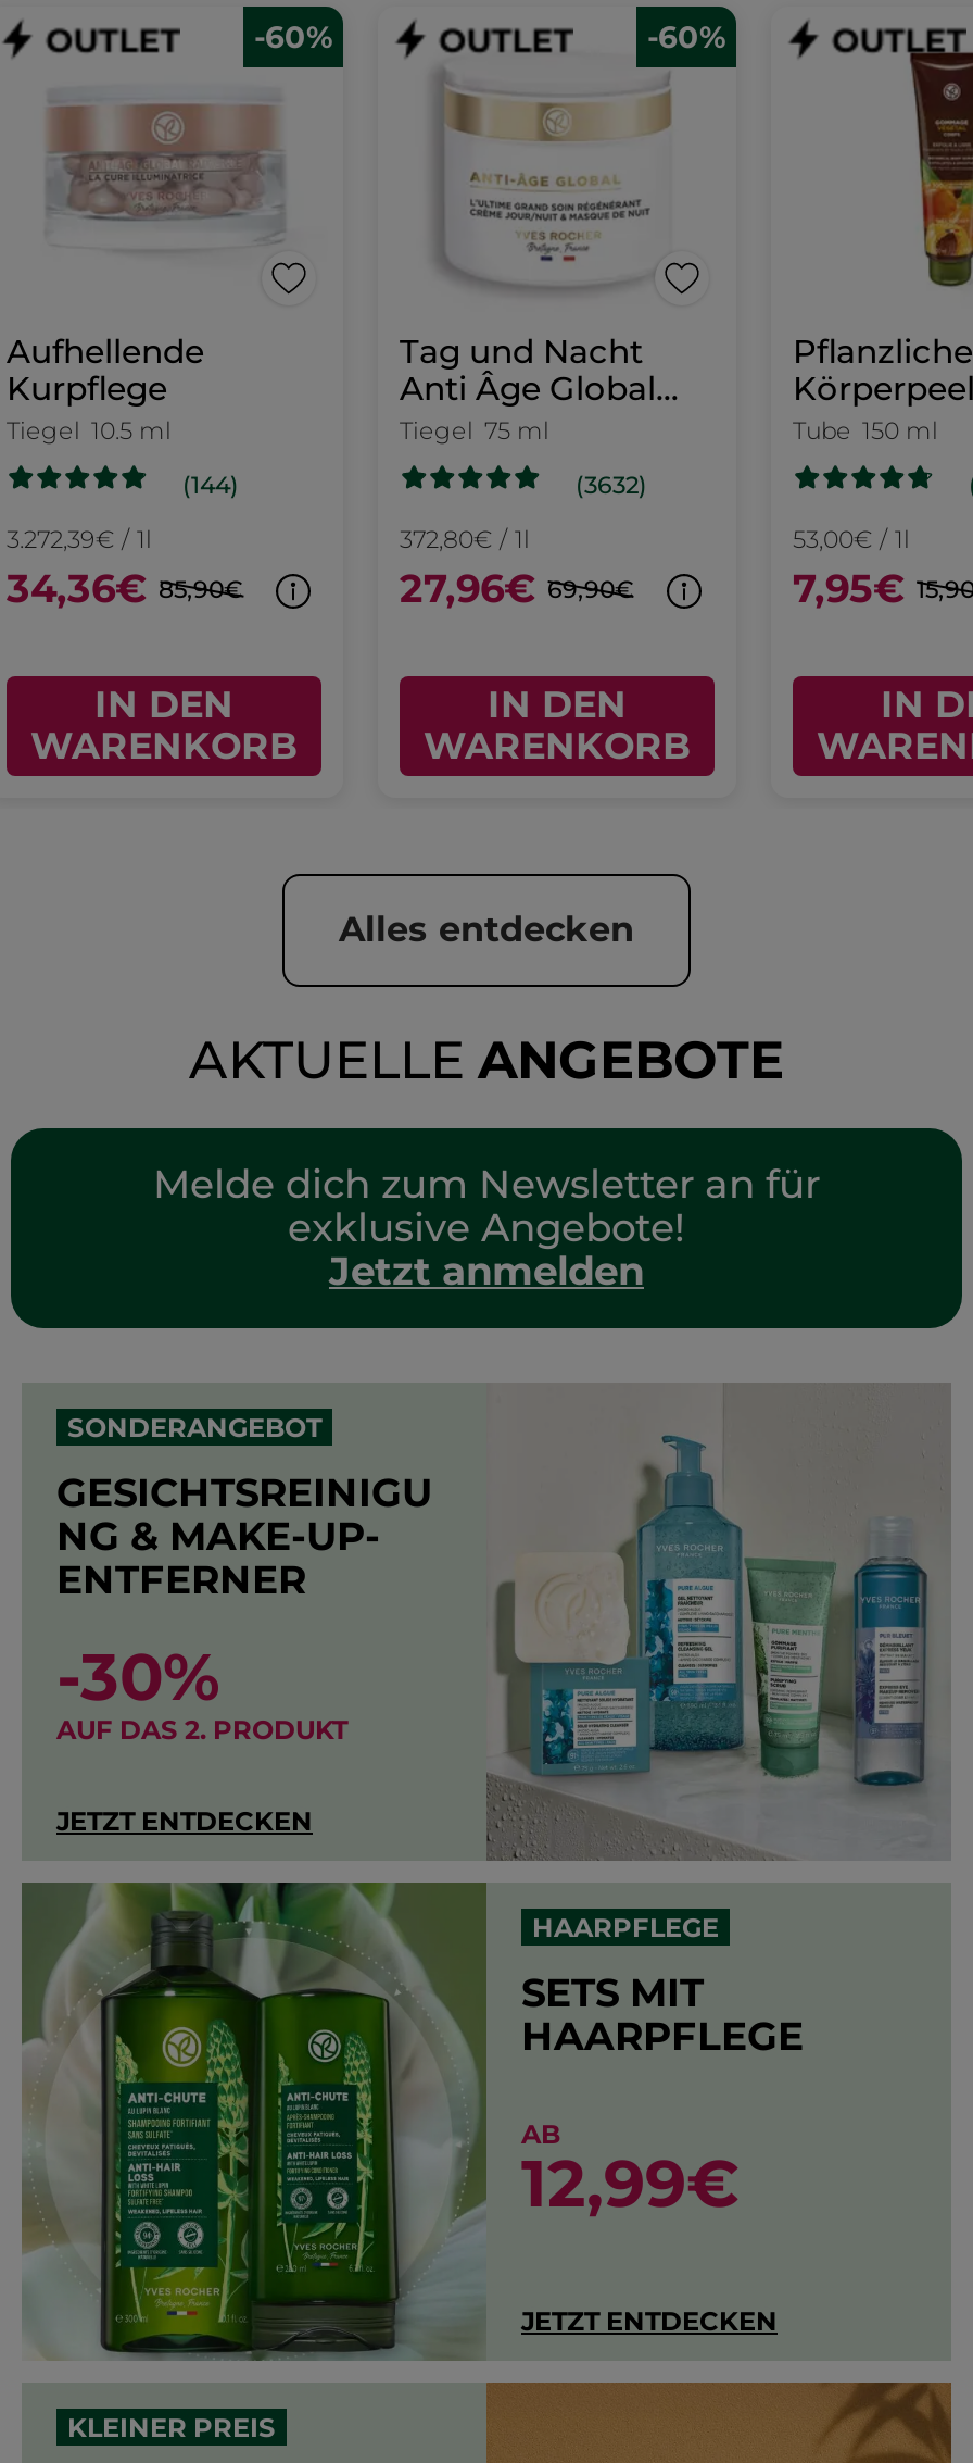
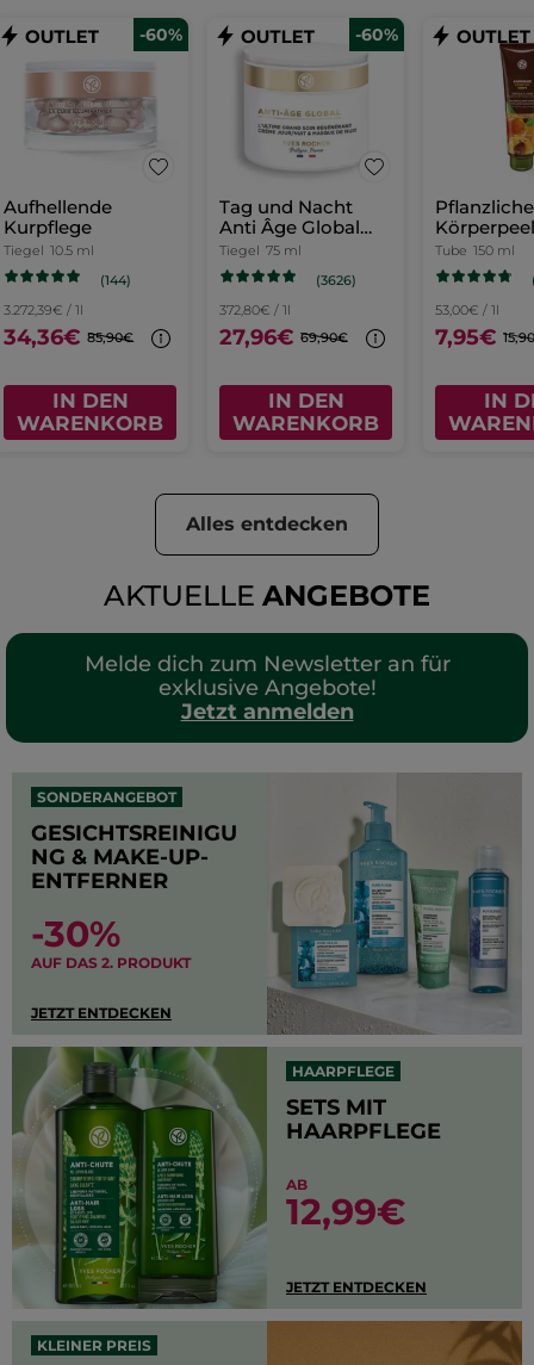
[576,468,647,499] (3632) -> [316,271,356,288] (3626)

